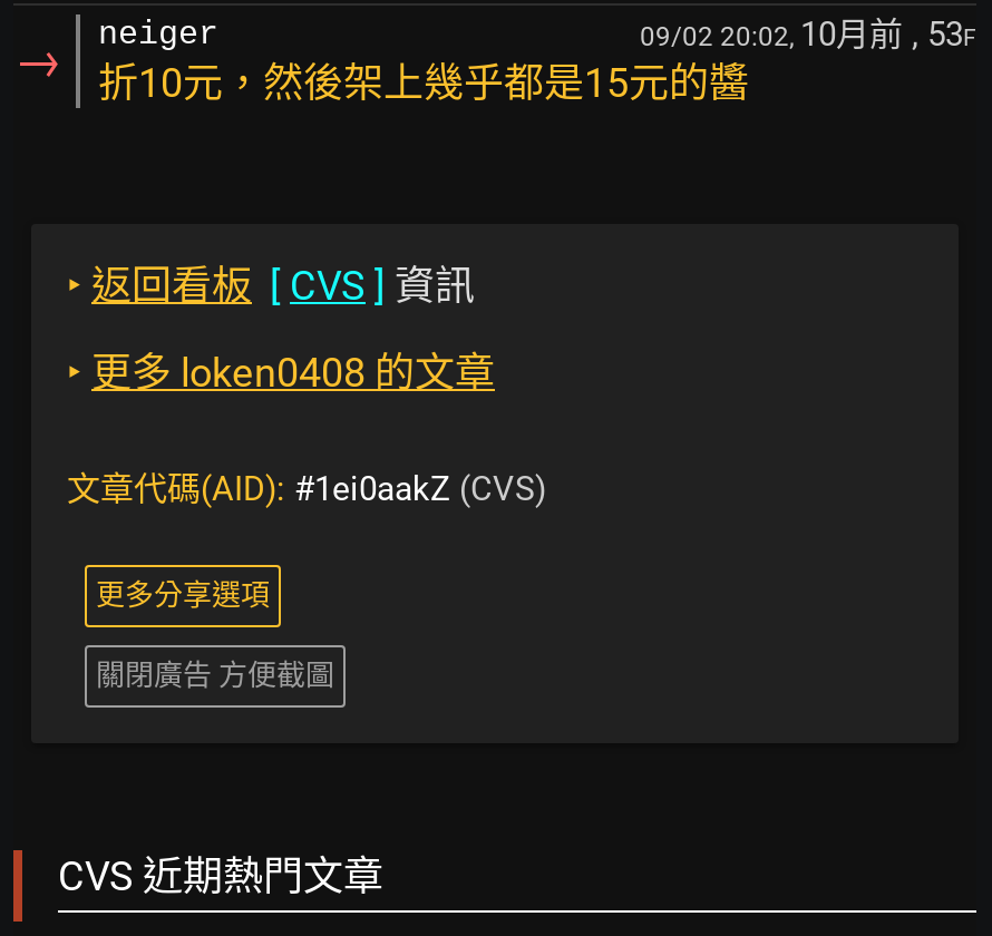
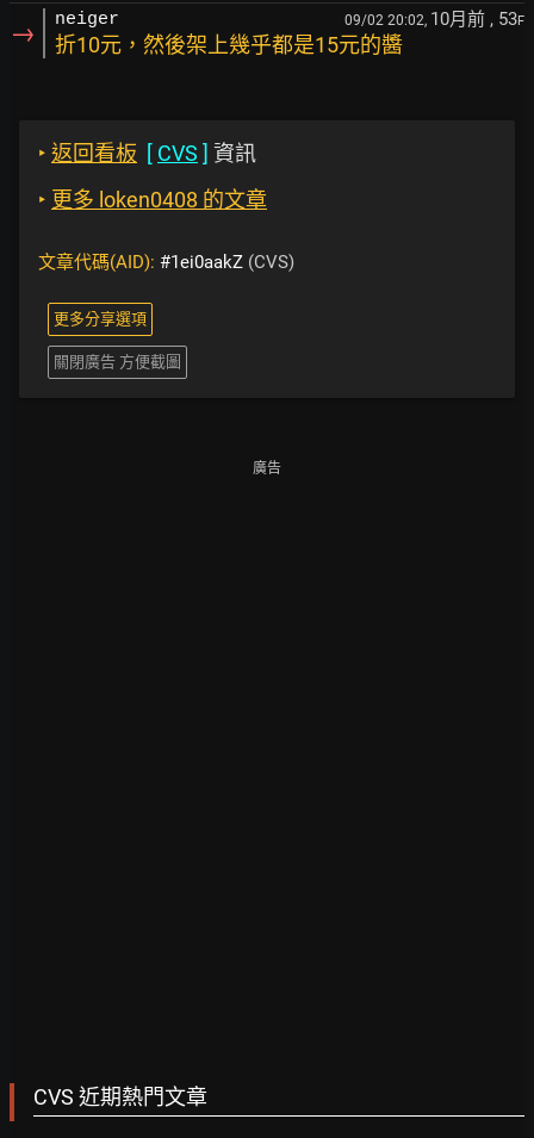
none -> [253,459,281,476] 廣告

